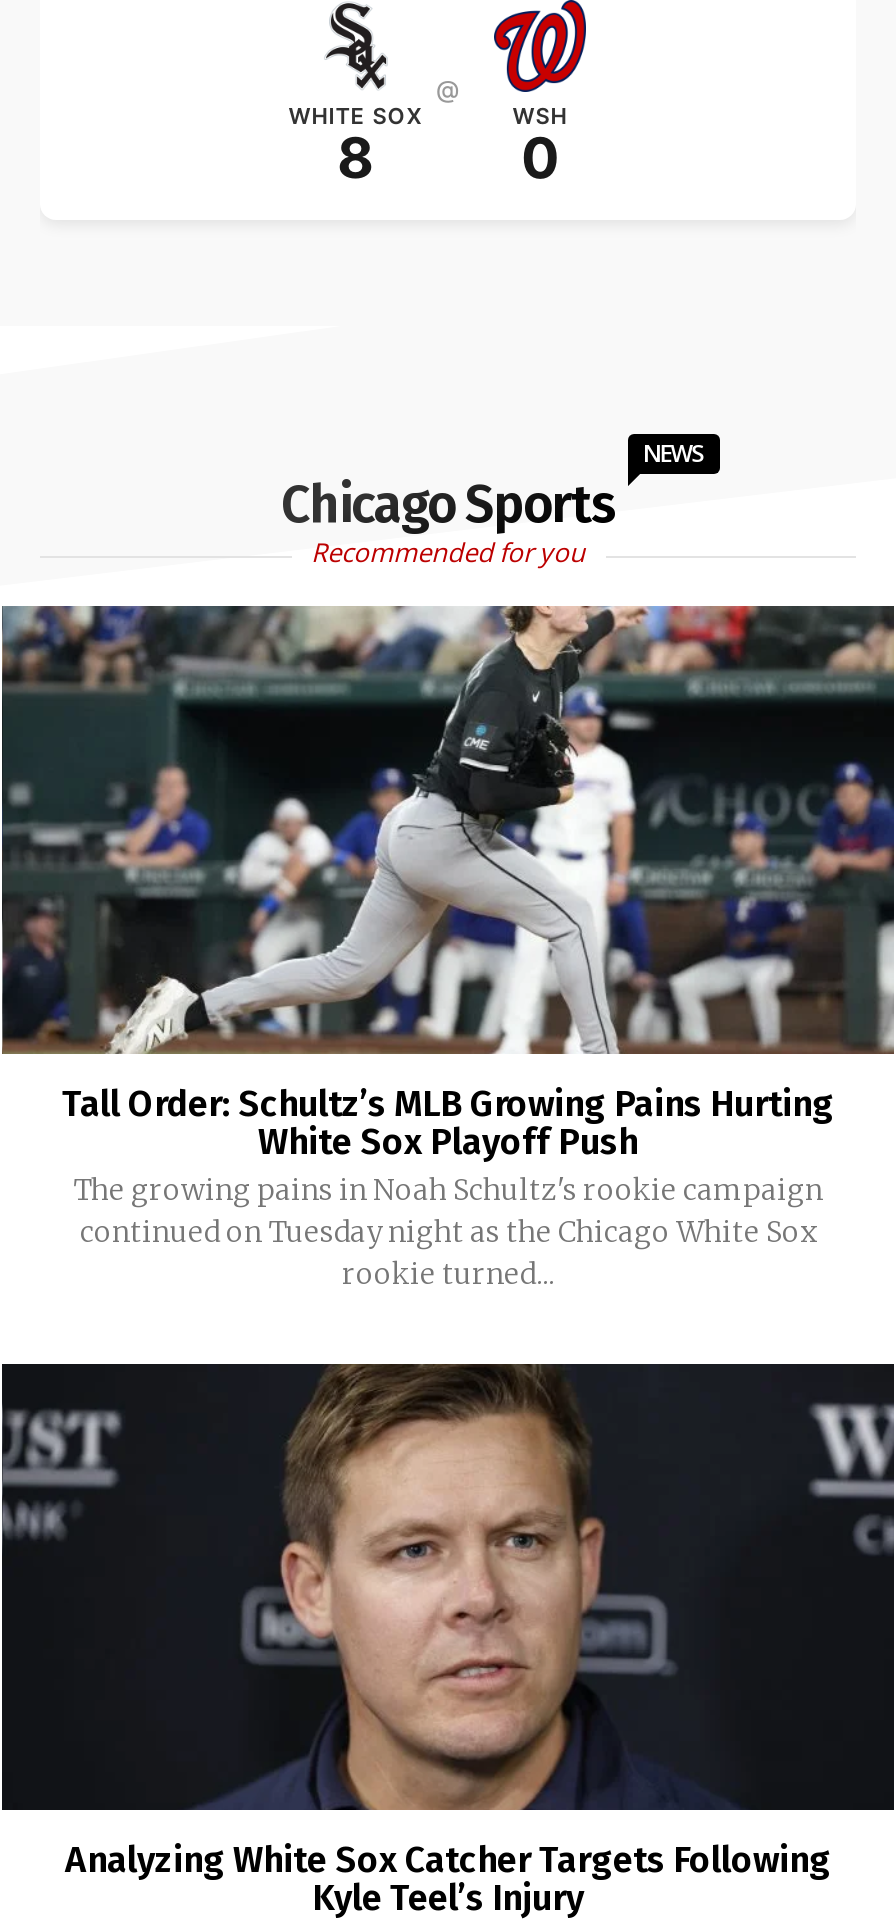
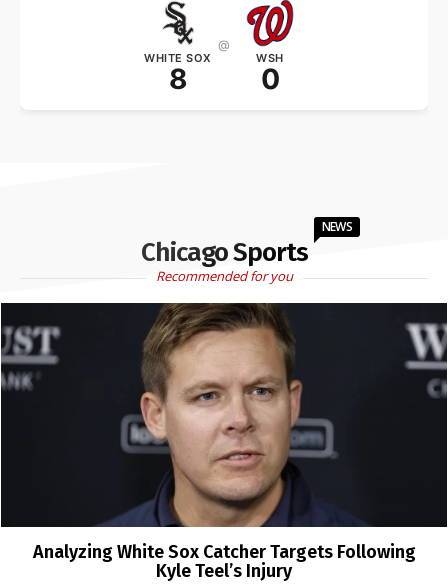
[6,604,890,1291] [image] | Tall Order: Schultz’s MLB Growing Pains Hurting | White Sox Playoff Push | The growing pains in Noah Schultz's rookie campaign | continued on Tuesday night as the Chicago White Sox | rookie turned... -> none

